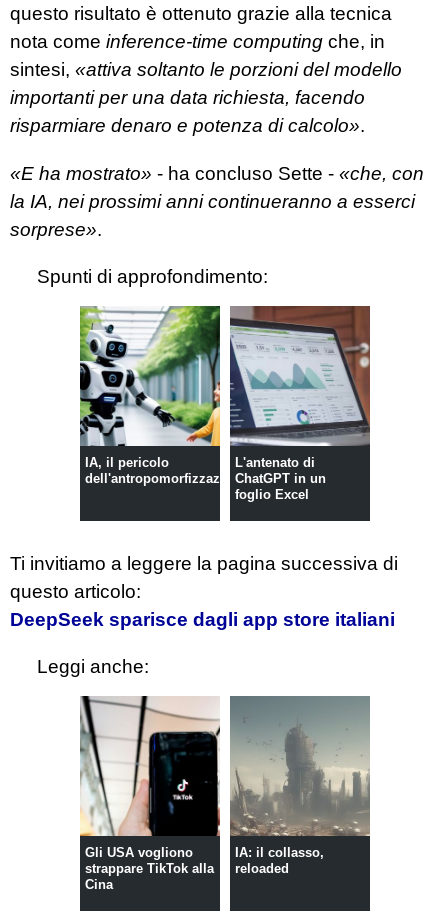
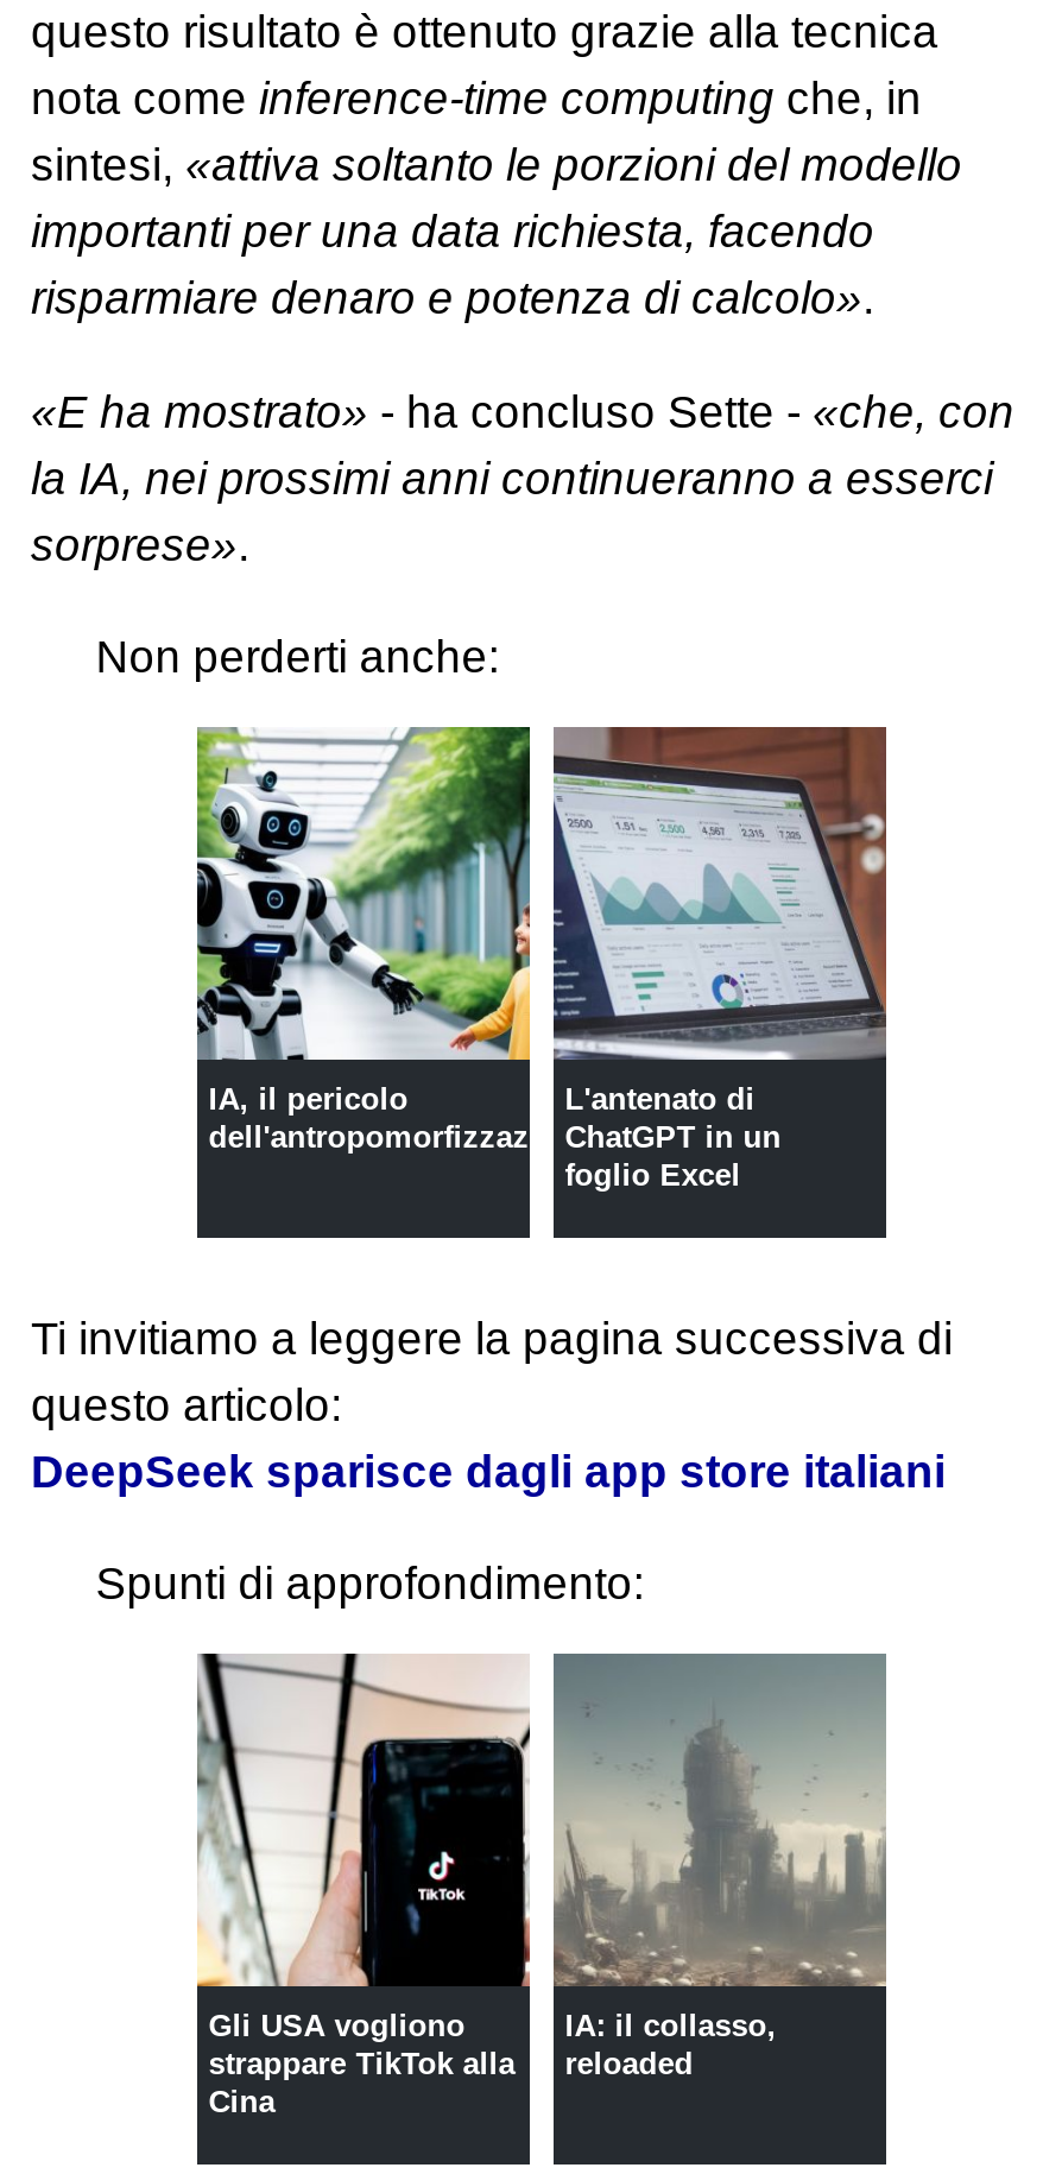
none -> [96,632,499,682] Non perderti anche:
moved [37,266,268,287] -> [96,1559,644,1609]: Spunti di approfondimento:
[37,656,149,677] Leggi anche: -> none

